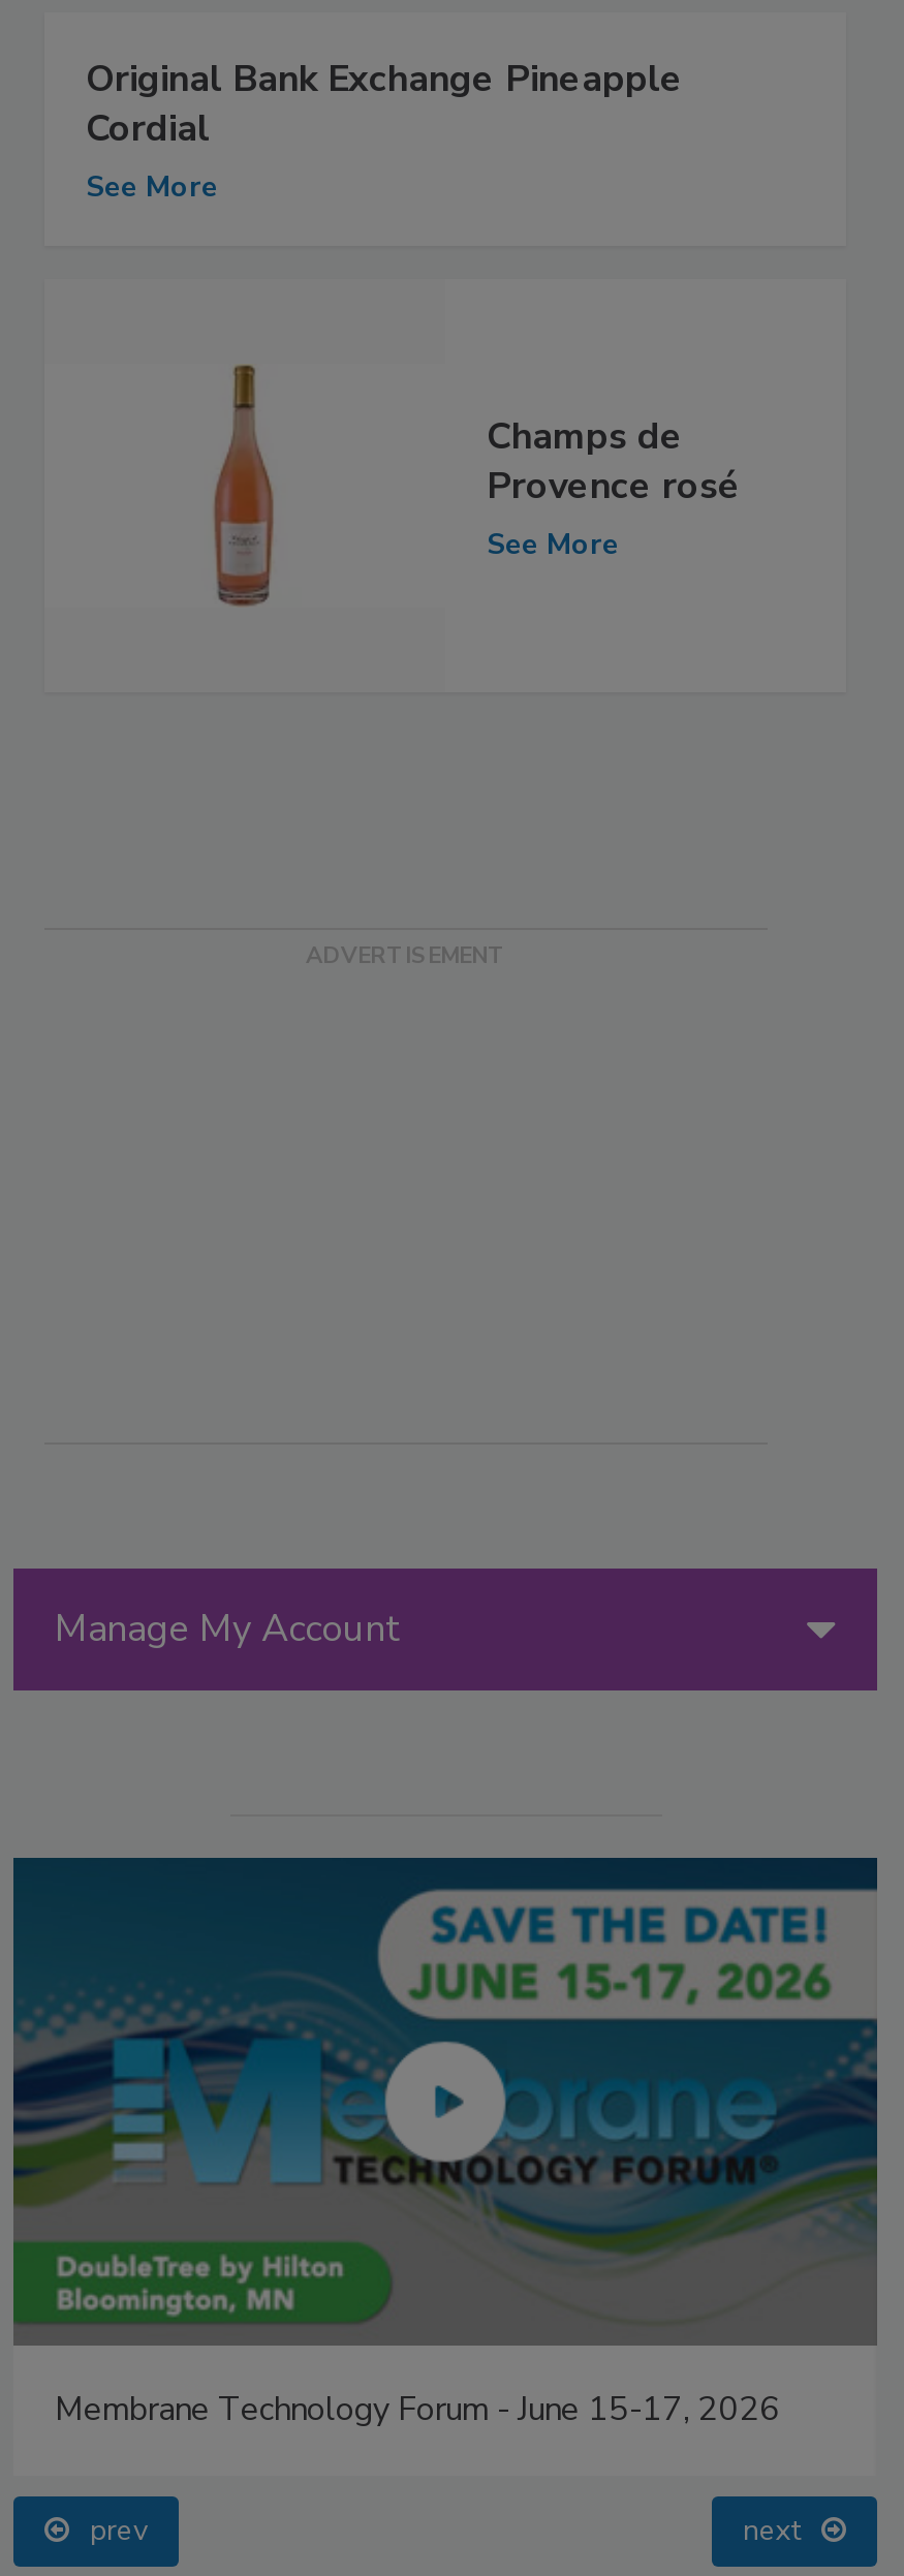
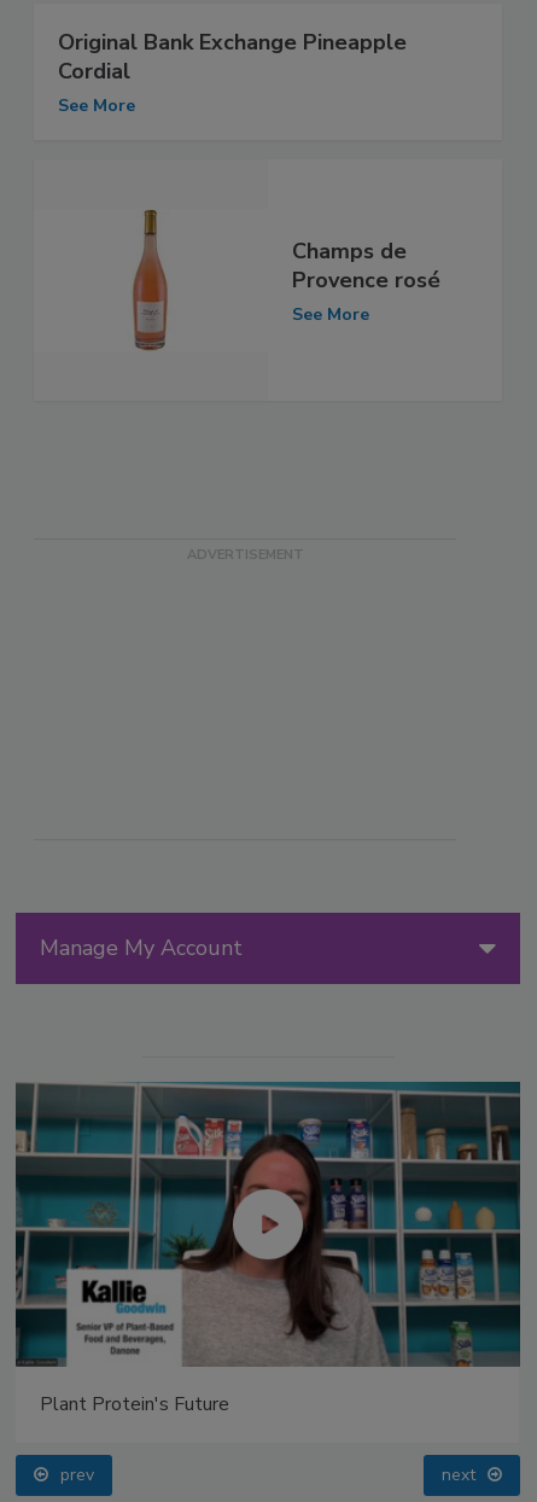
[11,1856,877,2432] [image] | Membrane Technology Forum - June 15-17, 2026 -> [14,1082,521,1417] [image] | Plant Protein's Future

